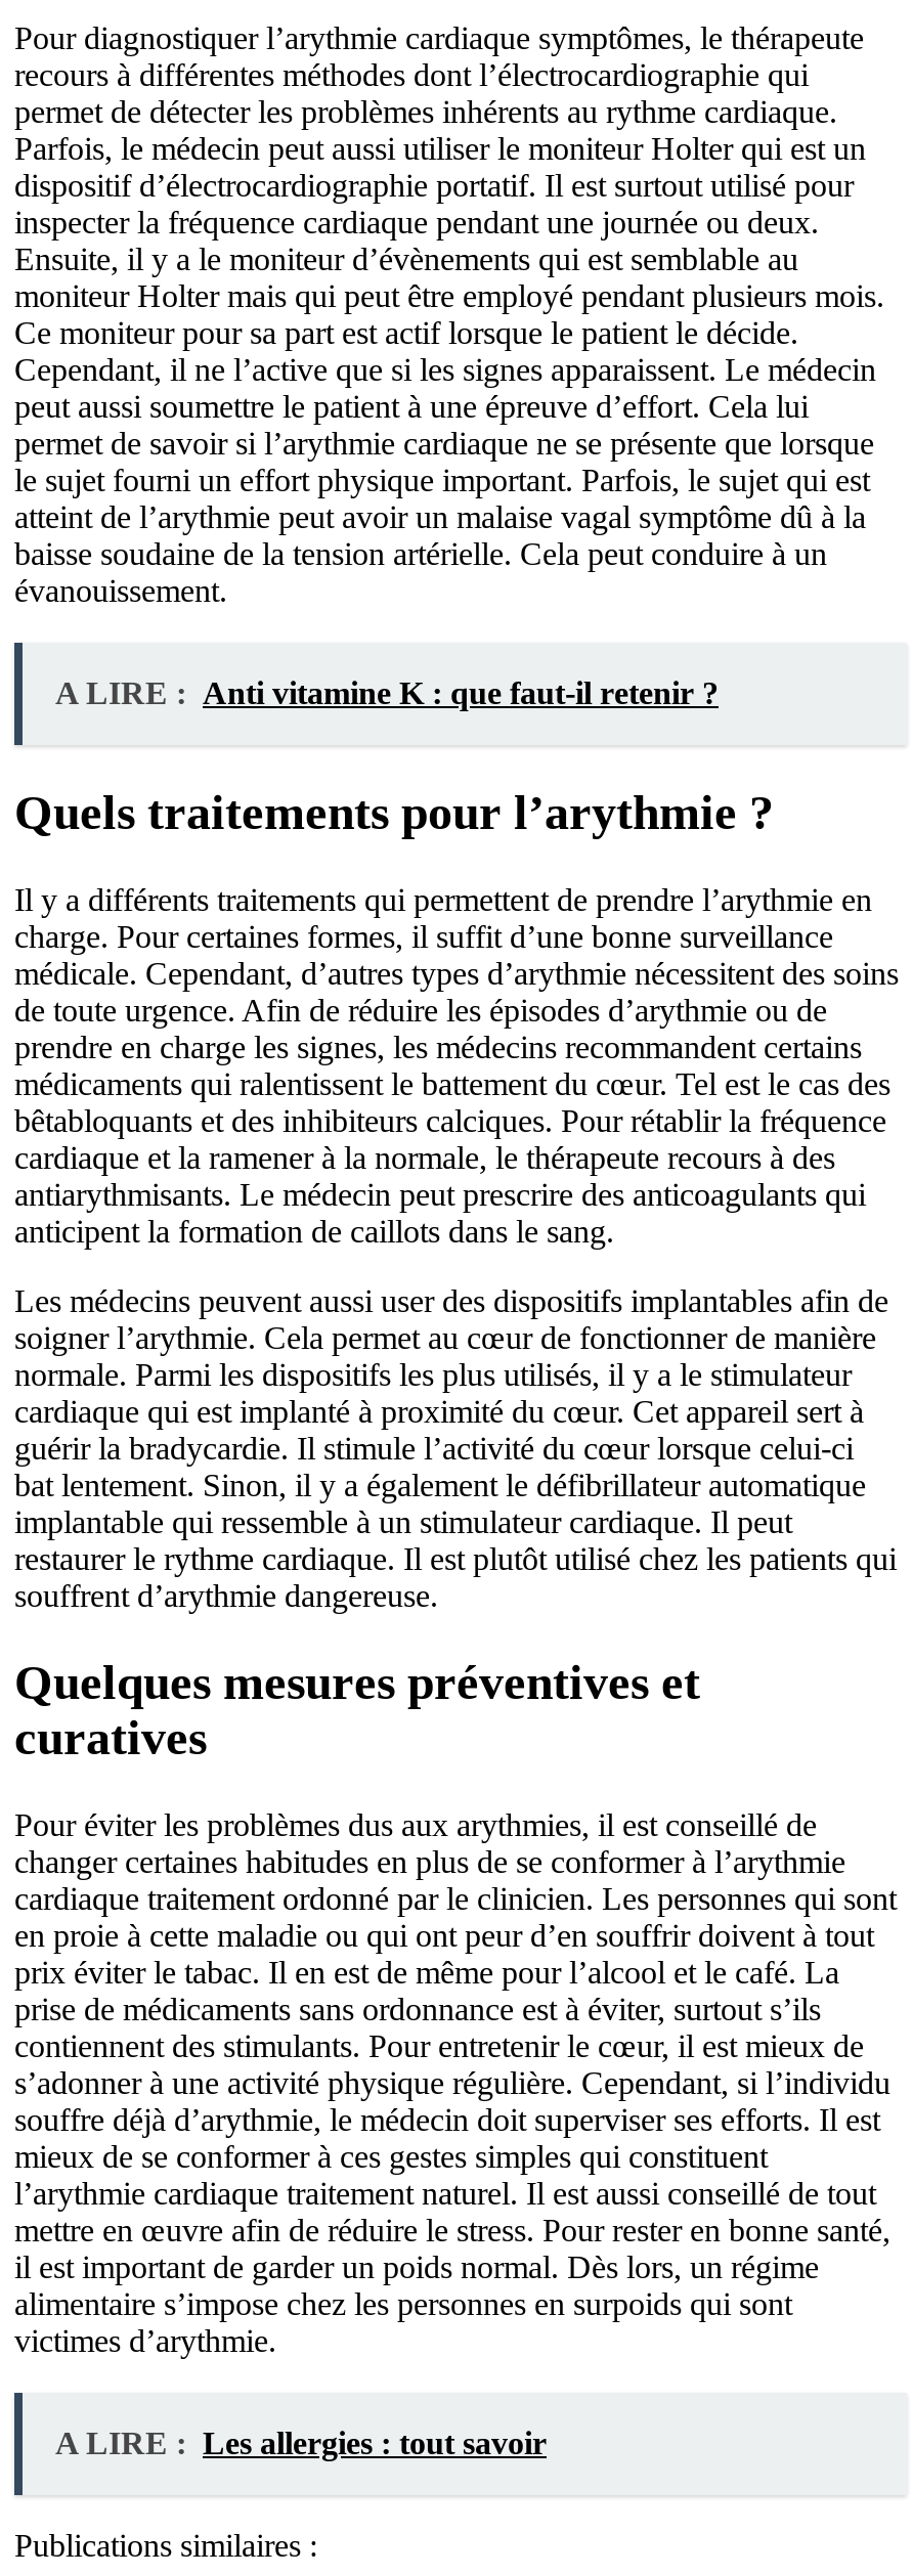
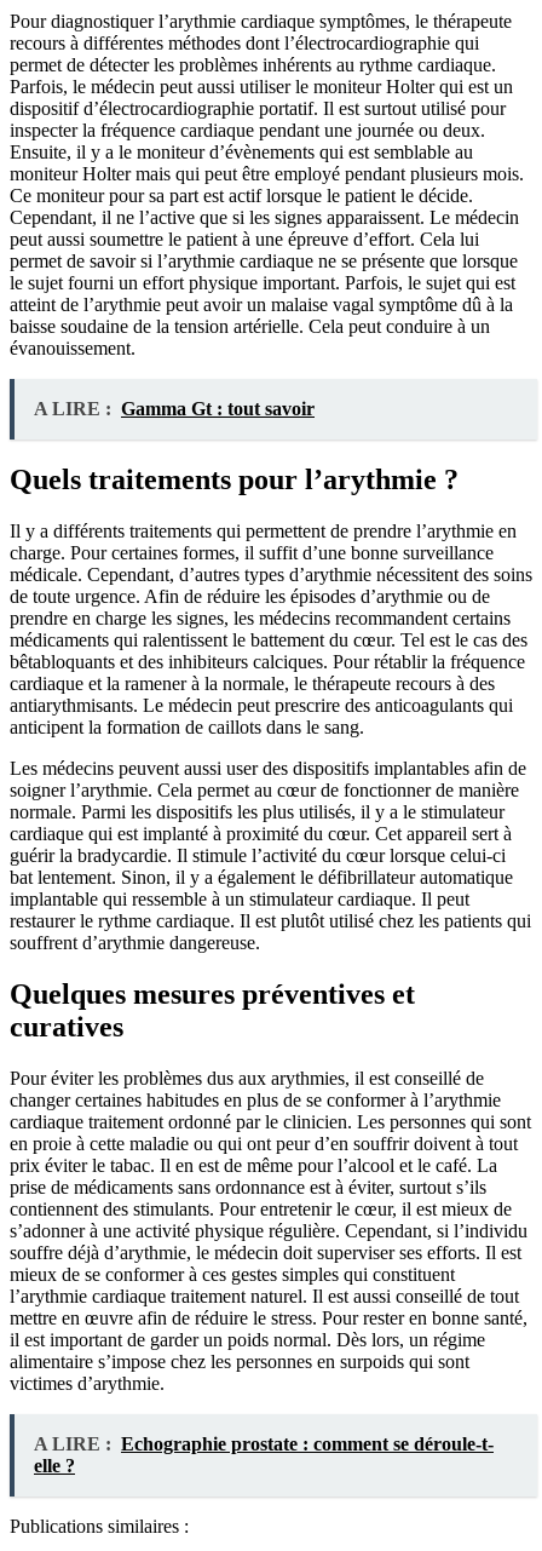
[55,676,719,711] A LIRE : Anti vitamine K : que faut-il retenir ? -> [34,399,315,419] A LIRE : Gamma Gt : tout savoir
[55,2426,547,2461] A LIRE : Les allergies : tout savoir -> [34,1434,494,1476] A LIRE : Echographie prostate : comment se déroule-t- | elle ?

